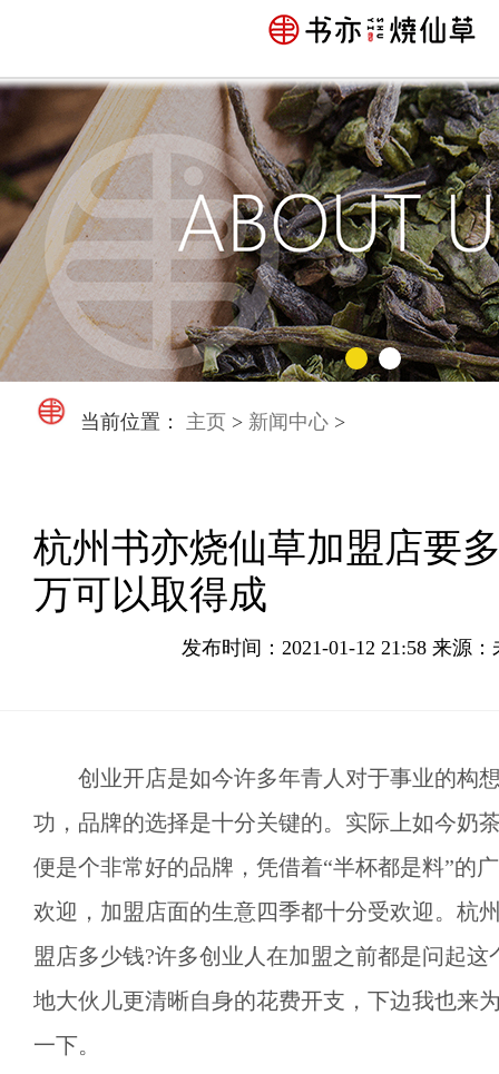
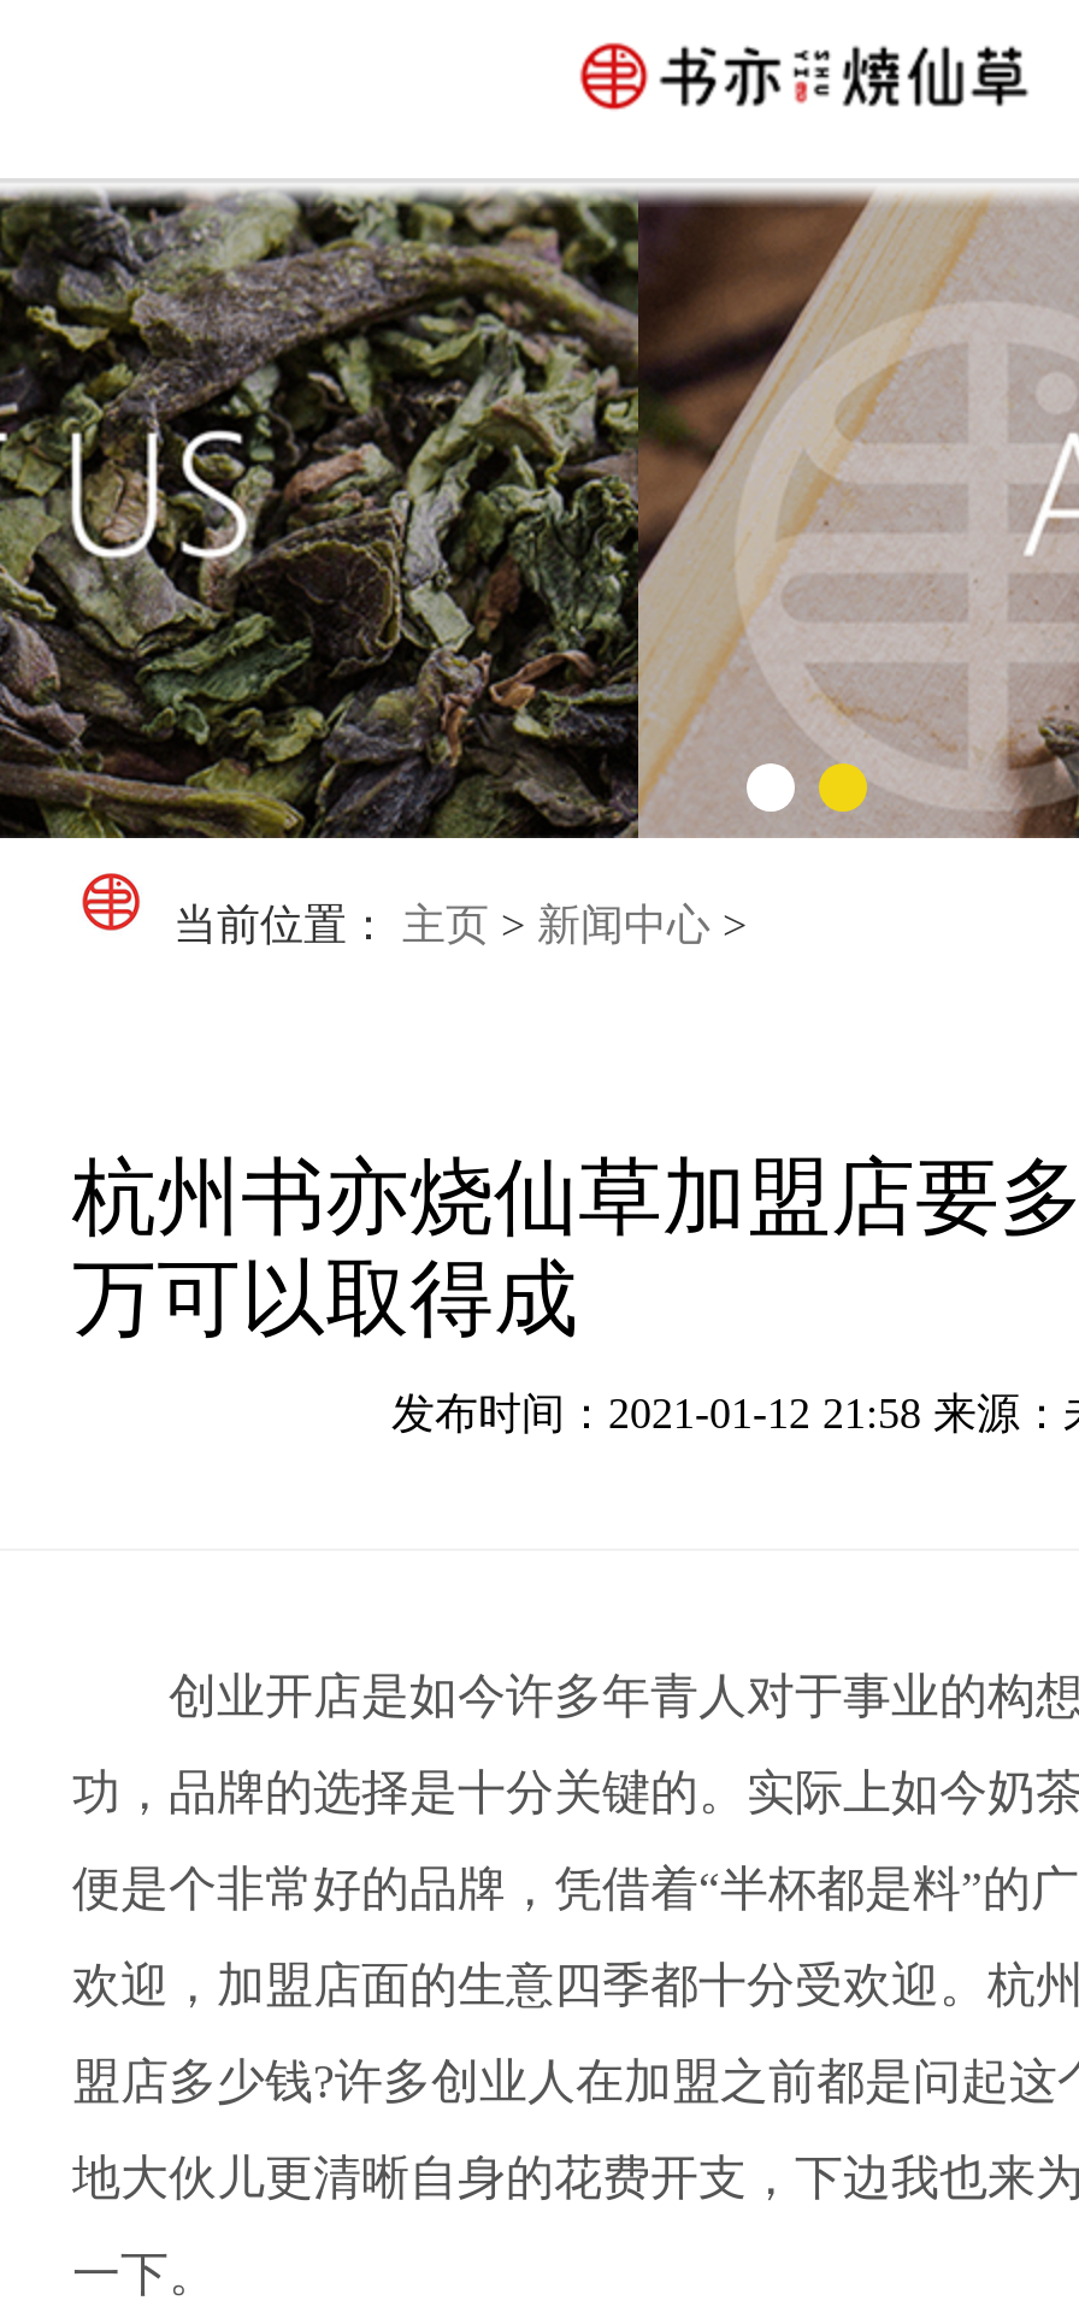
[3,82,496,383] [image] -> [7,190,1072,838] [image]

